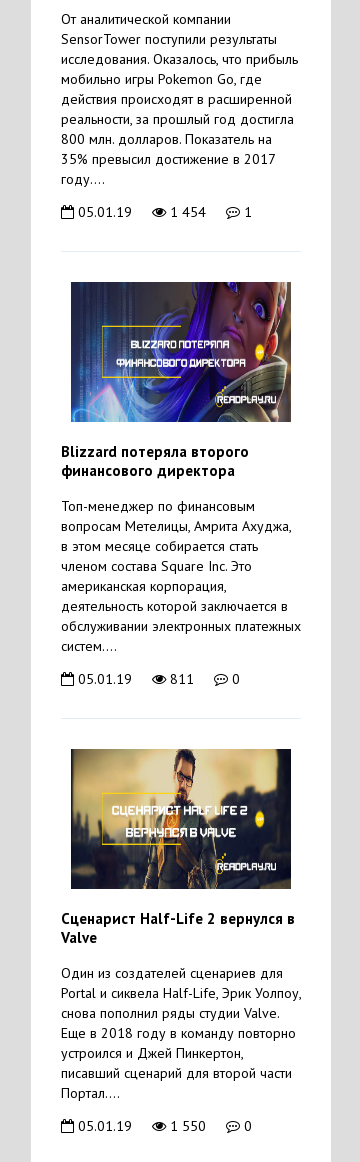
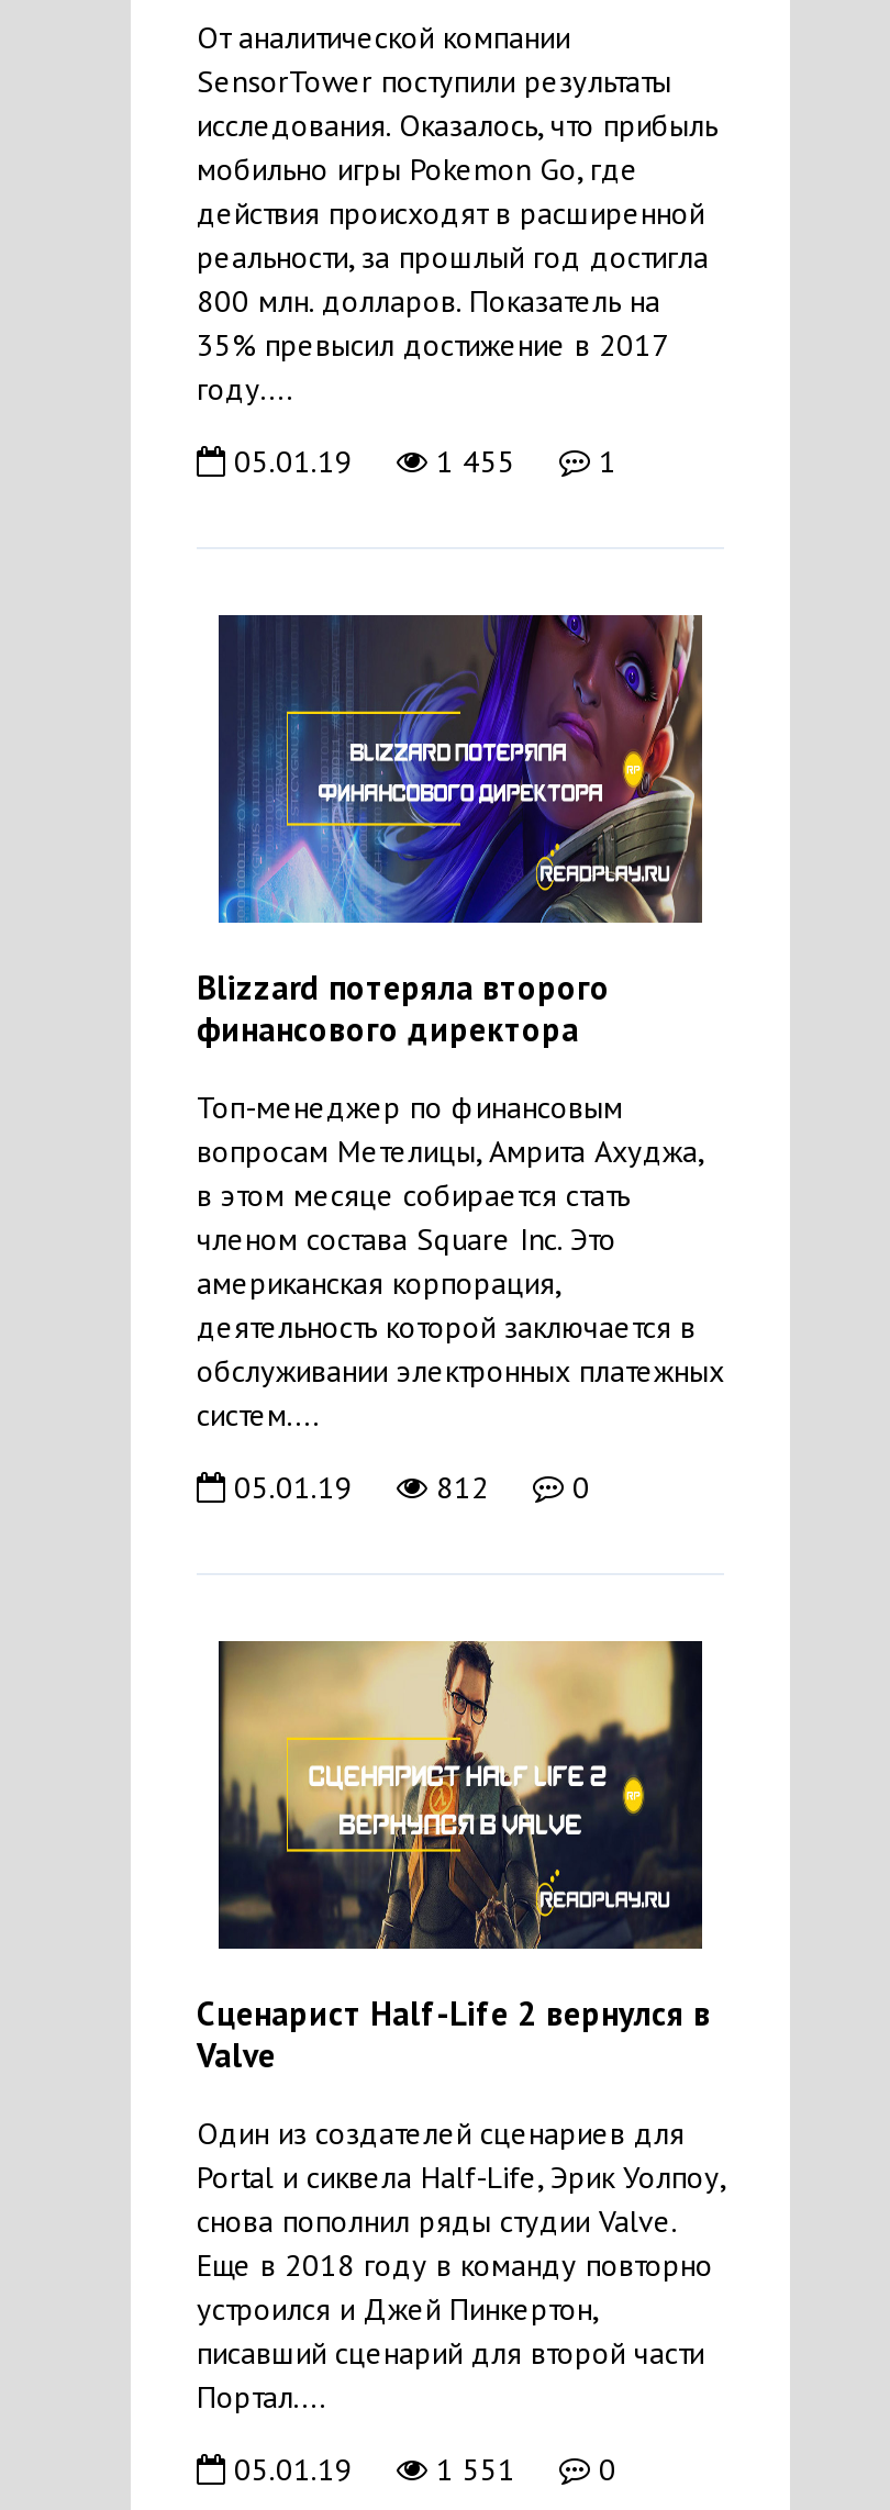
[74,203,252,221] 05.01.19 1 454 1 -> [225,441,616,480] 05.01.19 1 455 1
[74,670,240,688] 05.01.19 811 0 -> [225,1467,590,1506] 05.01.19 812 0
[74,1117,252,1135] 05.01.19 1 550 0 -> [225,2449,616,2488] 05.01.19 1 551 0

